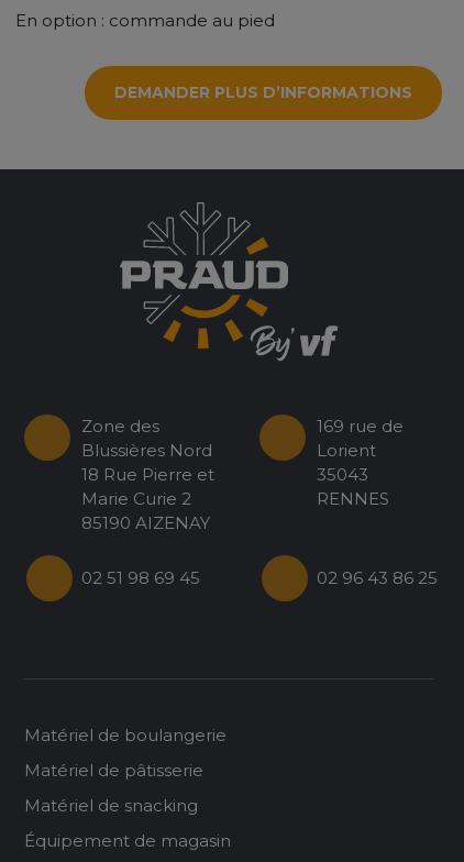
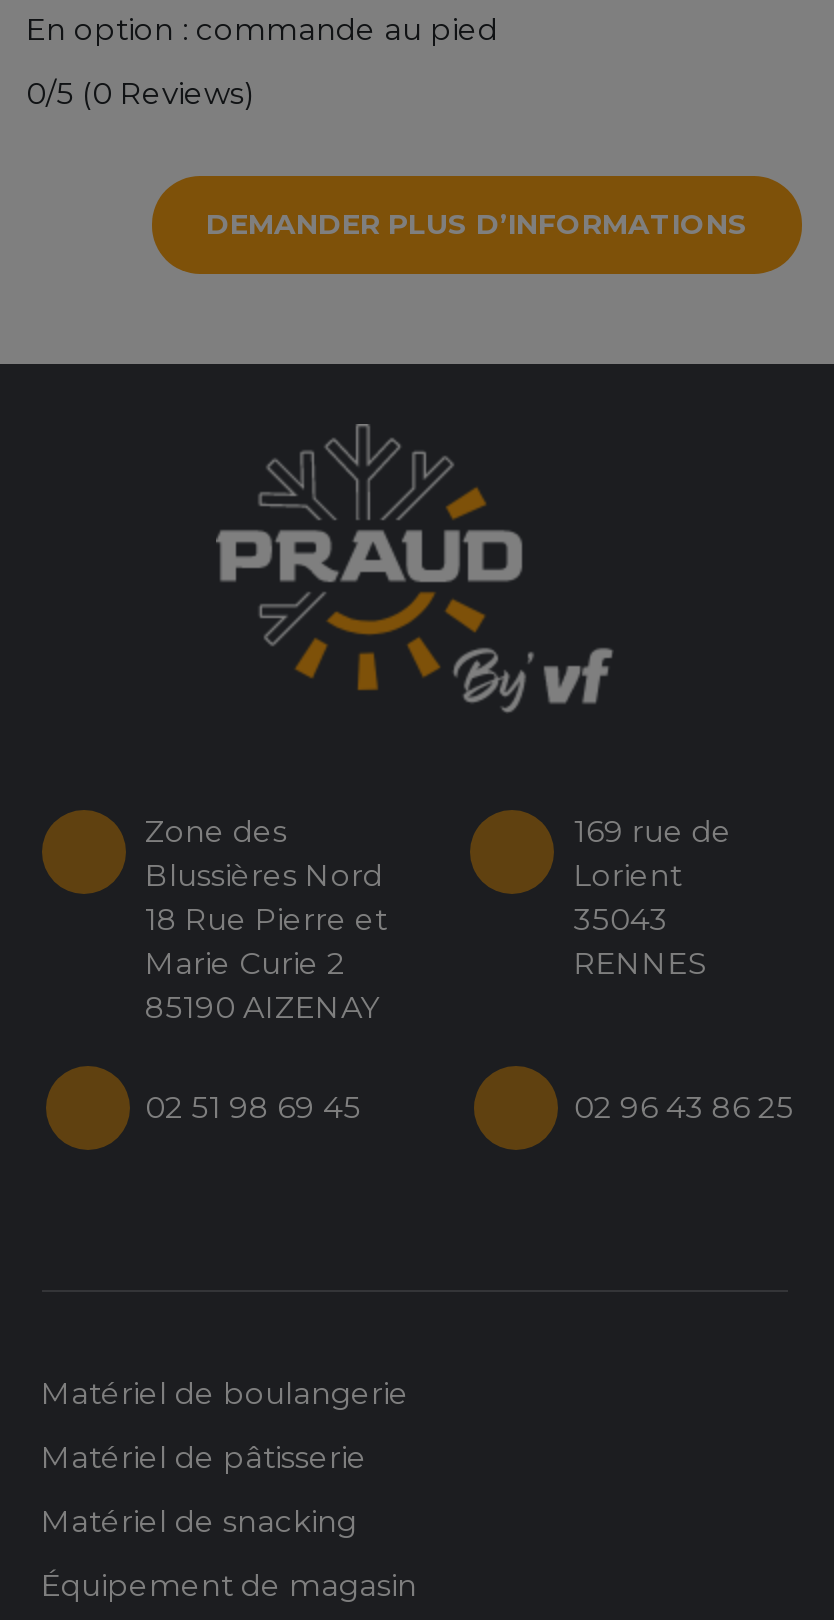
none -> [26,74,254,112] 0/5 (0 Reviews)

